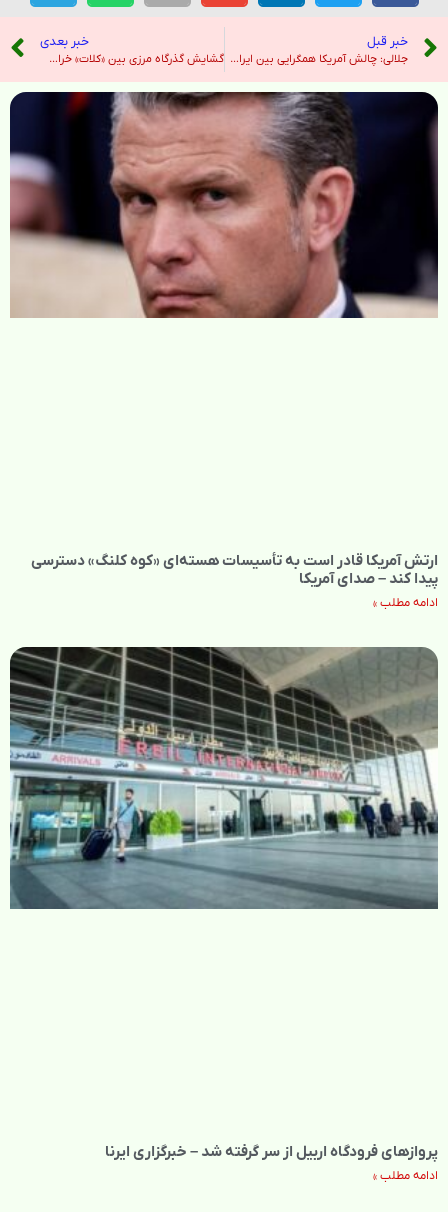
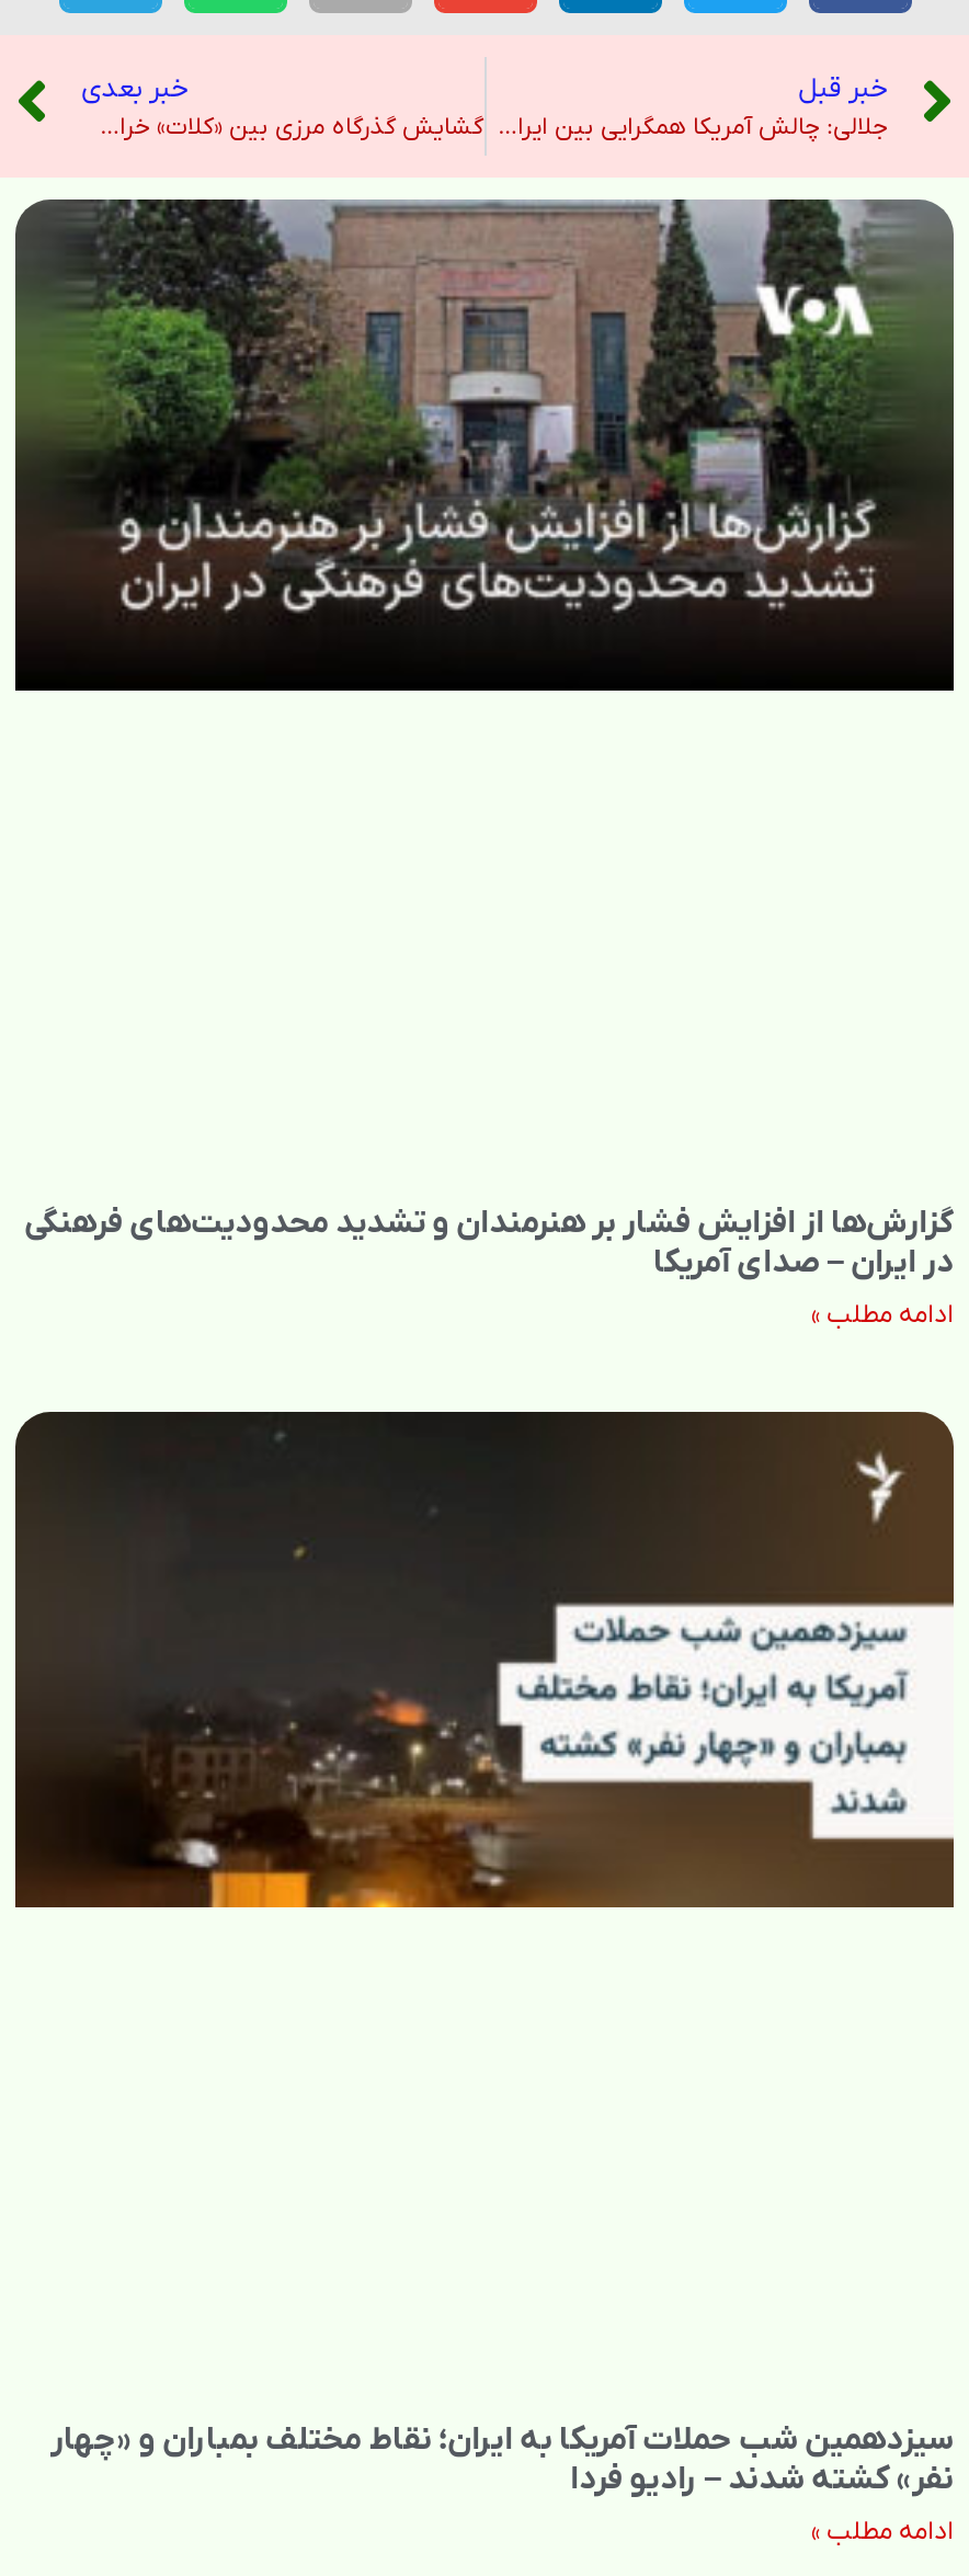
[9,92,438,319] [image] -> [13,200,956,693] [image]
[31,551,438,589] ارتش آمریکا قادر است به تأسیسات هسته‌ای «کوه کلنگ» دسترسی | پیدا کند – صدای آمریکا -> [24,1202,954,1285] گزارش‌ها از افزایش فشار بر هنرمندان و تشدید محدودیت‌های فرهنگی | در ایران – صدای آمریکا
[9,647,439,910] [image] -> [13,1412,954,1947] [image]
[105,1142,438,1162] پروازهای فرودگاه اربیل از سر گرفته شد – خبرگزاری ایرنا -> [50,2417,954,2501] سیزدهمین شب حملات آمریکا به ایران؛ نقاط مختلف بمباران و «چهار | نفر» کشته شدند – رادیو فردا

